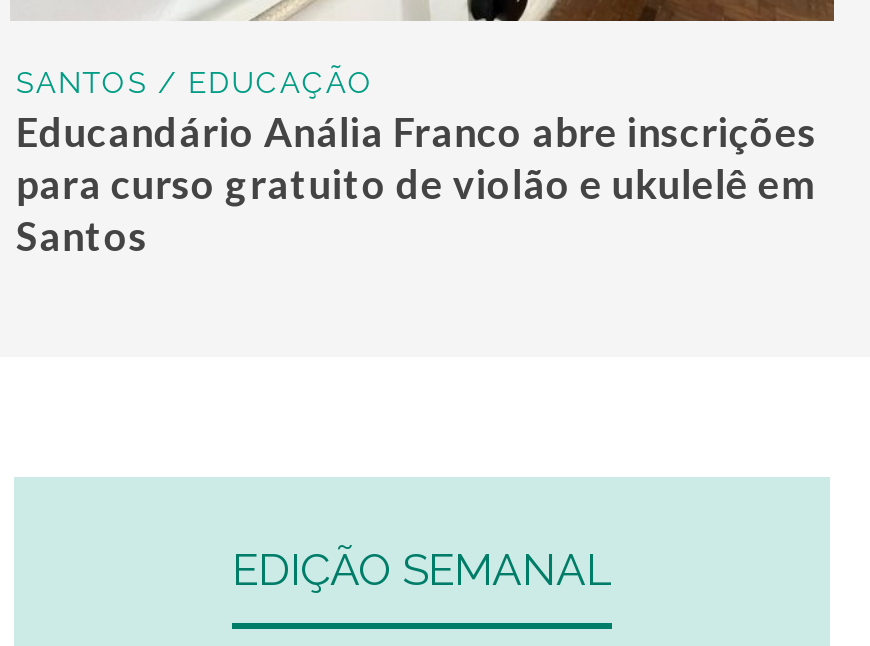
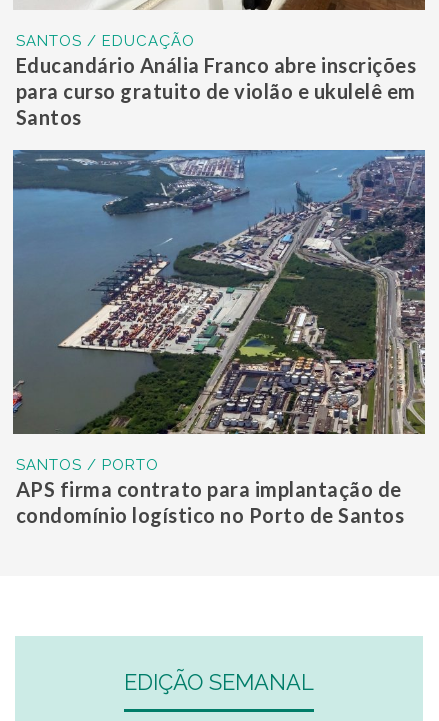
none -> [12,149,426,527] [image] | SANTOS / PORTO | APS firma contrato para implantação de | condomínio logístico no Porto de Santos

